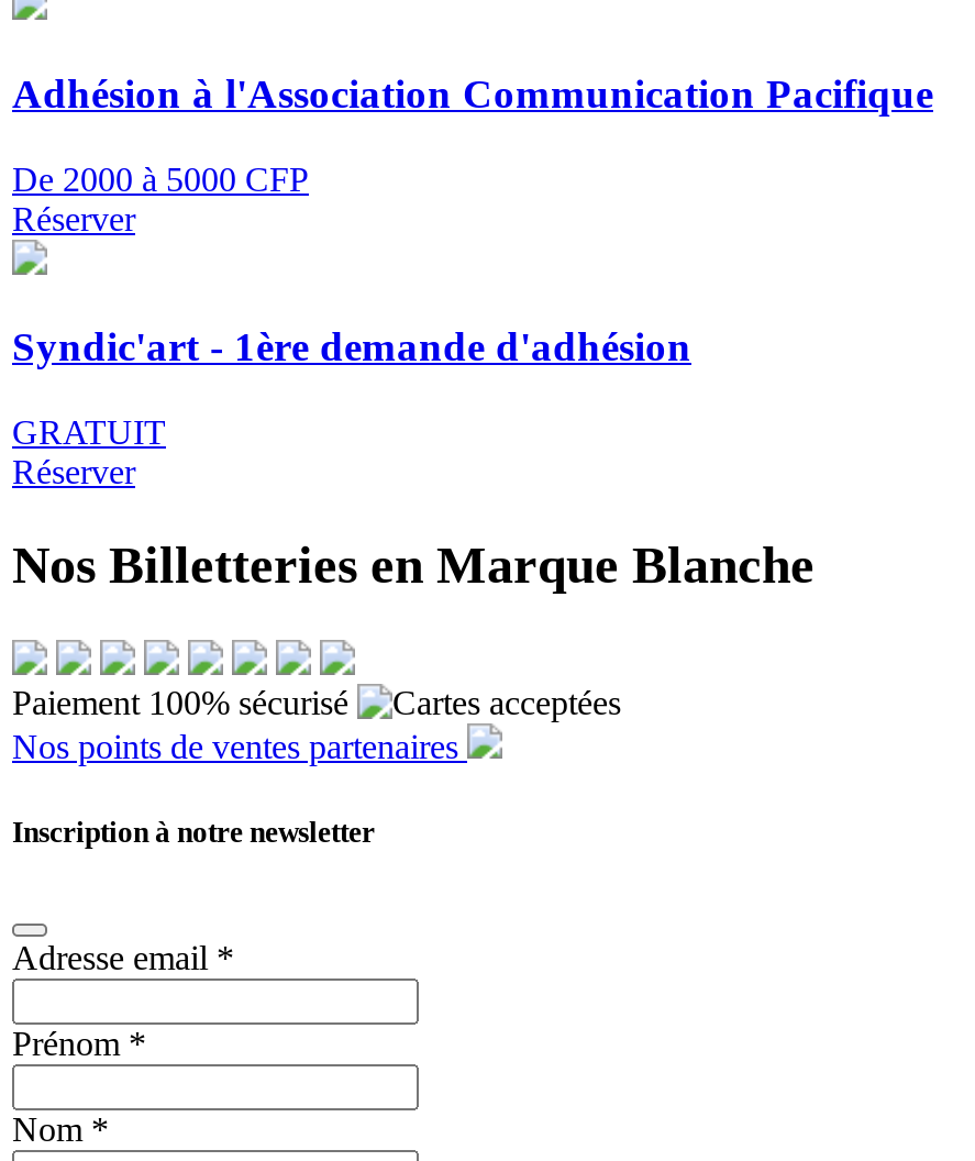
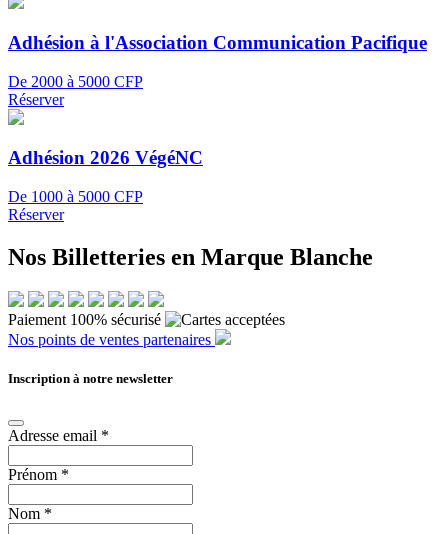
[12,324,691,370] Syndic'art - 1ère demande d'adhésion -> [8,147,203,168] Adhésion 2026 VégéNC
[12,414,166,451] GRATUIT -> [8,188,143,205] De 1000 à 5000 CFP

